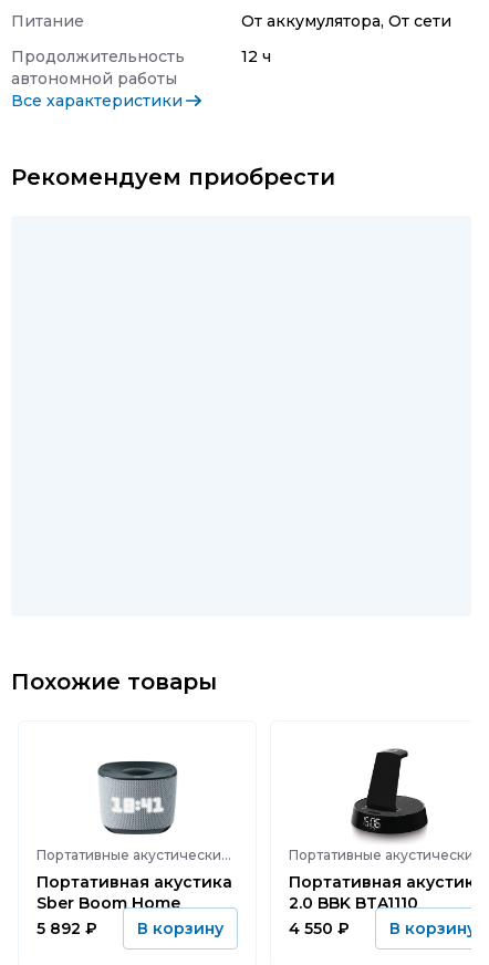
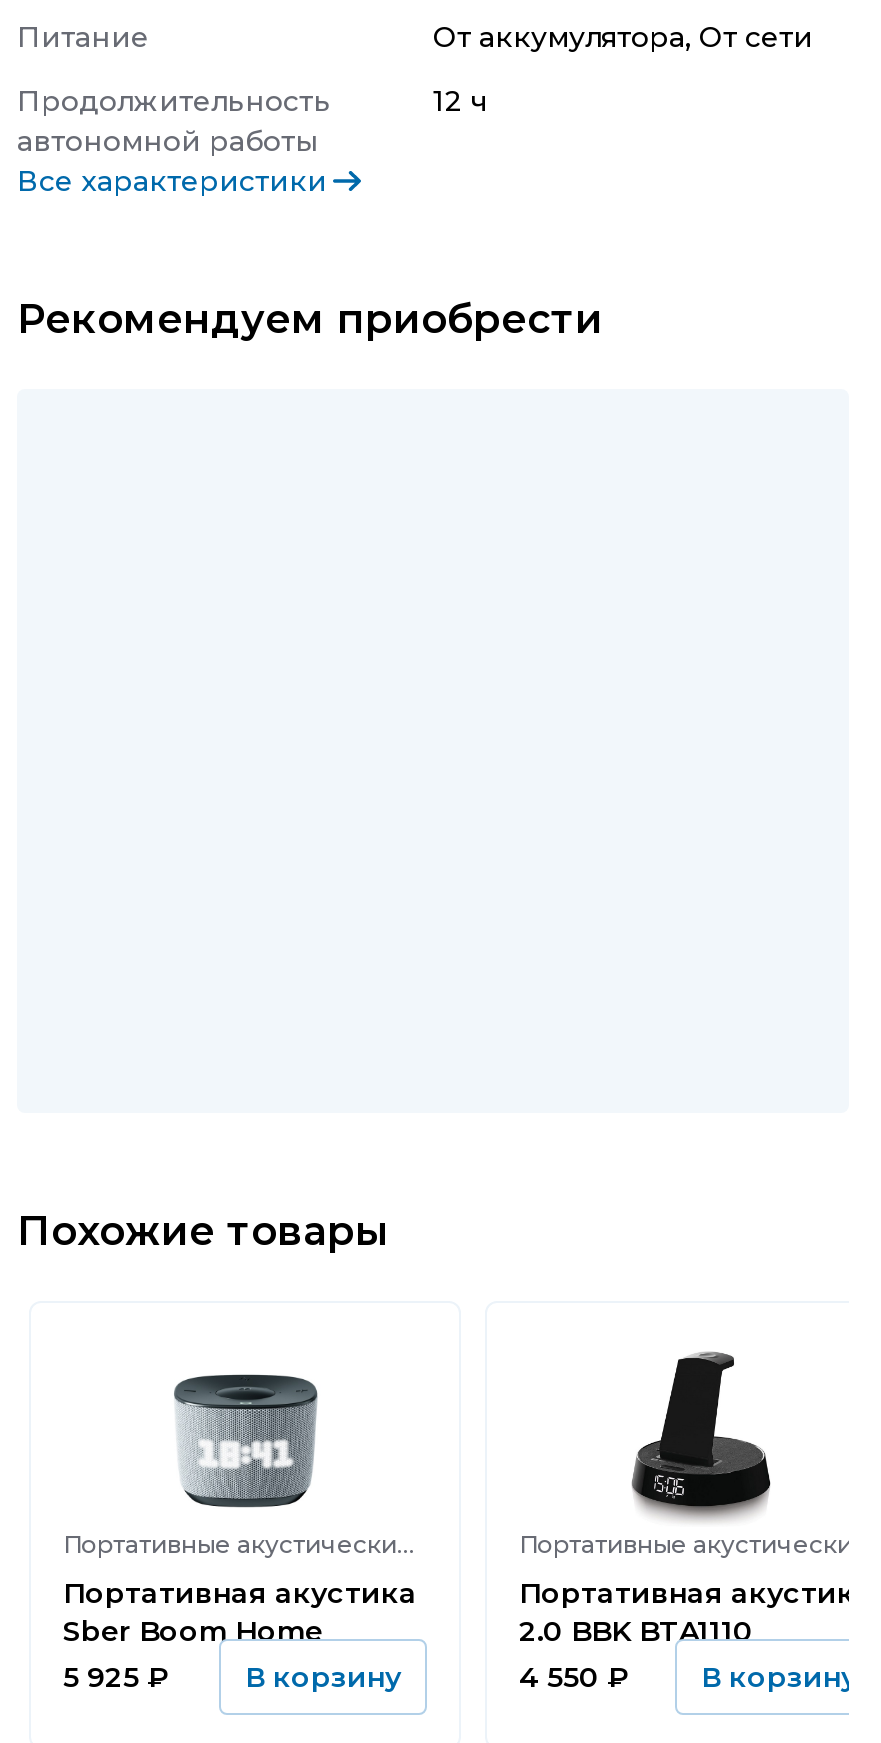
[37,918,97,938] 5 892 ₽ -> [63,1658,169,1694] 5 925 ₽

